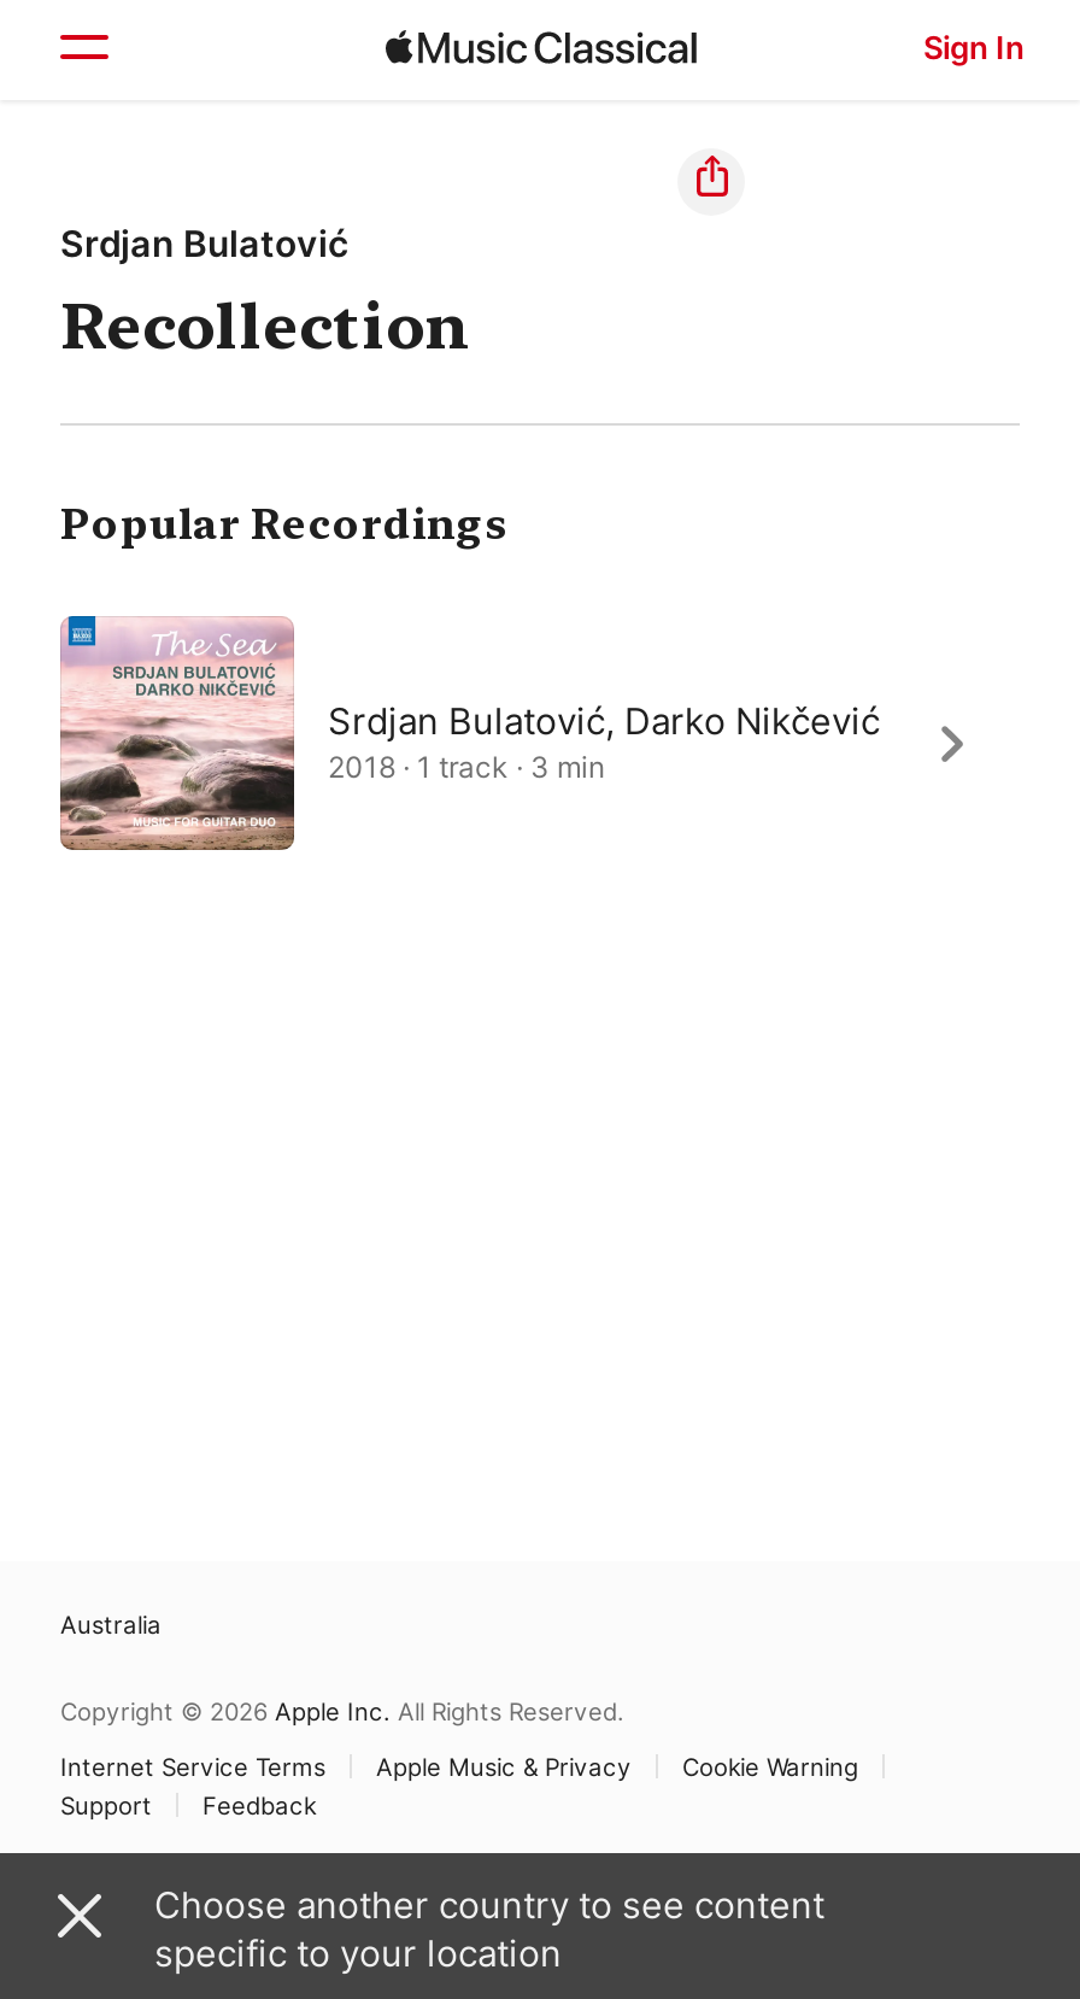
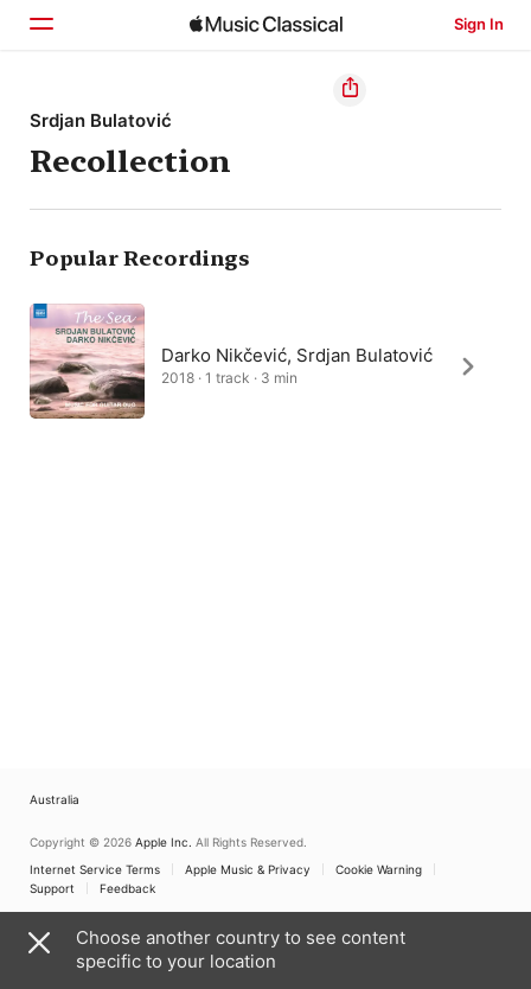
[328,698,880,744] Srdjan Bulatović, Darko Nikčević -> [161,344,433,366] Darko Nikčević, Srdjan Bulatović

